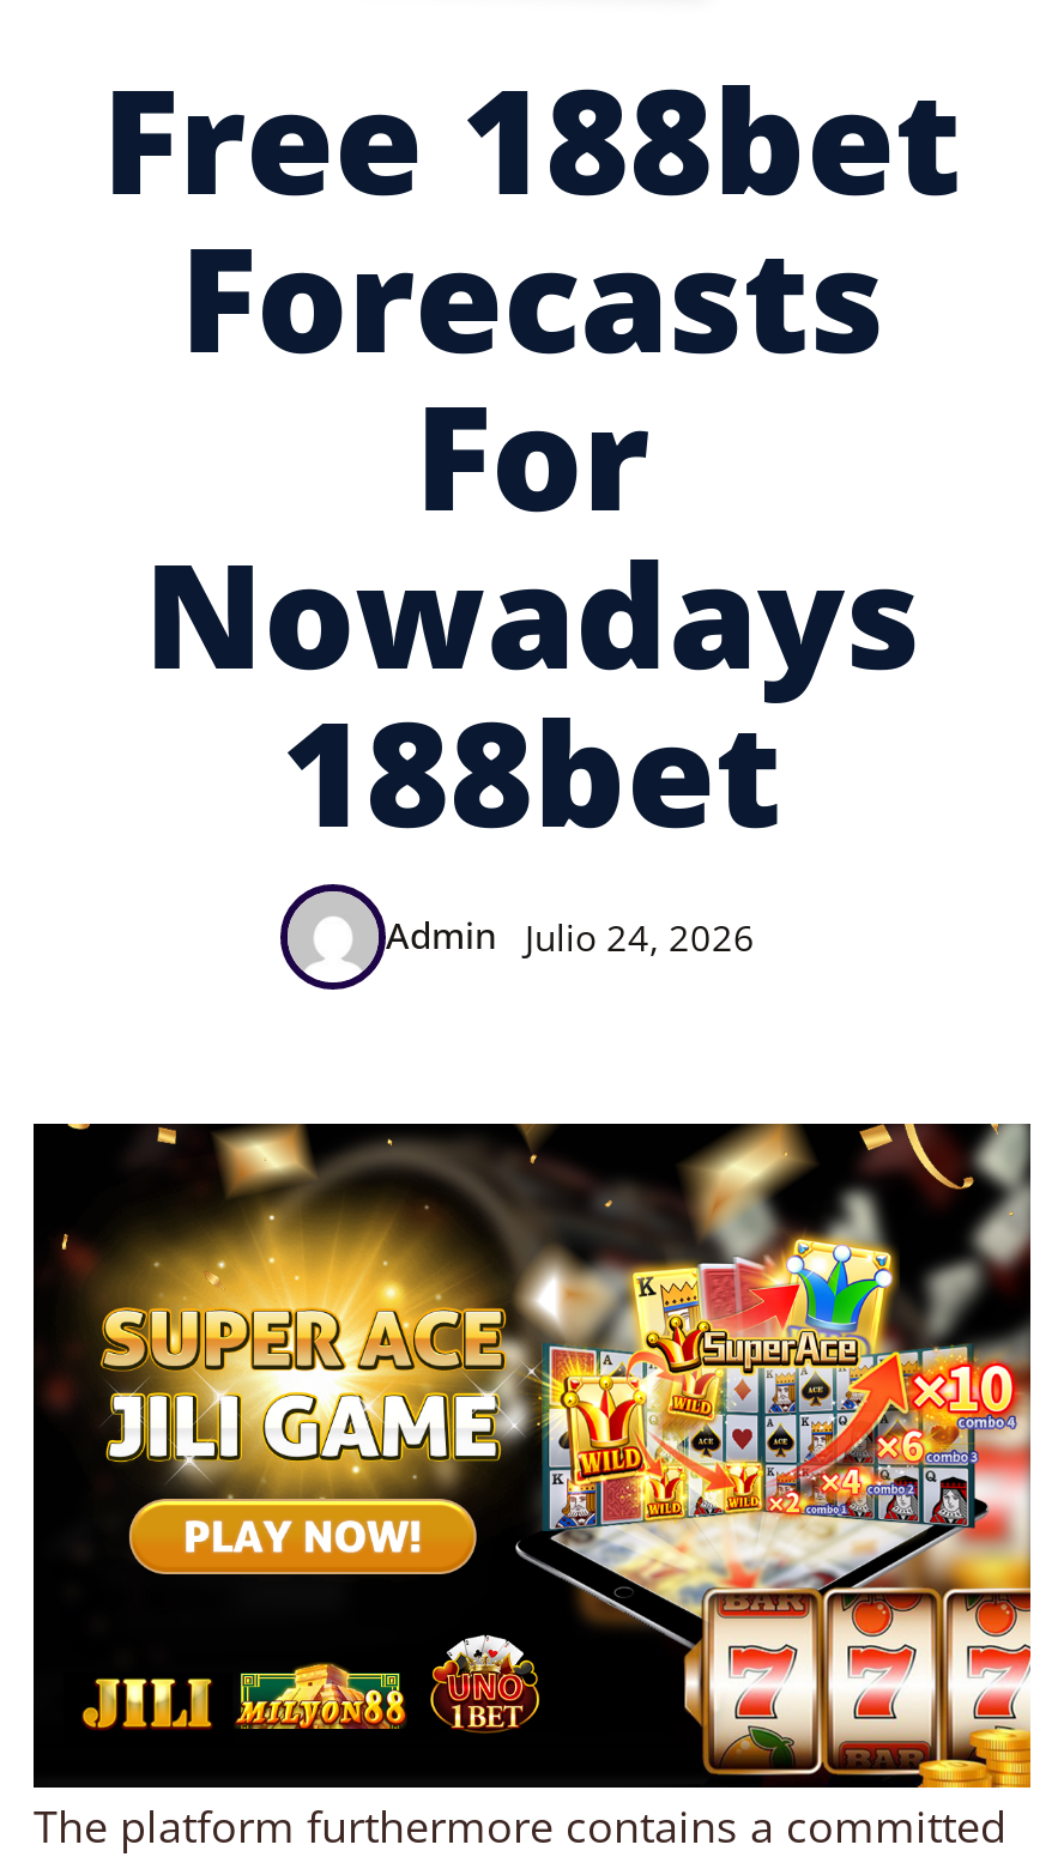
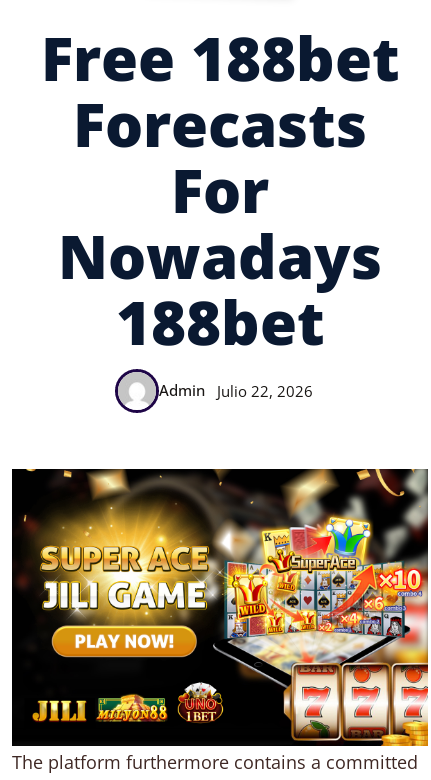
[386,911,755,960] Admin Julio 24, 2026 -> [159,380,313,401] Admin Julio 22, 2026

